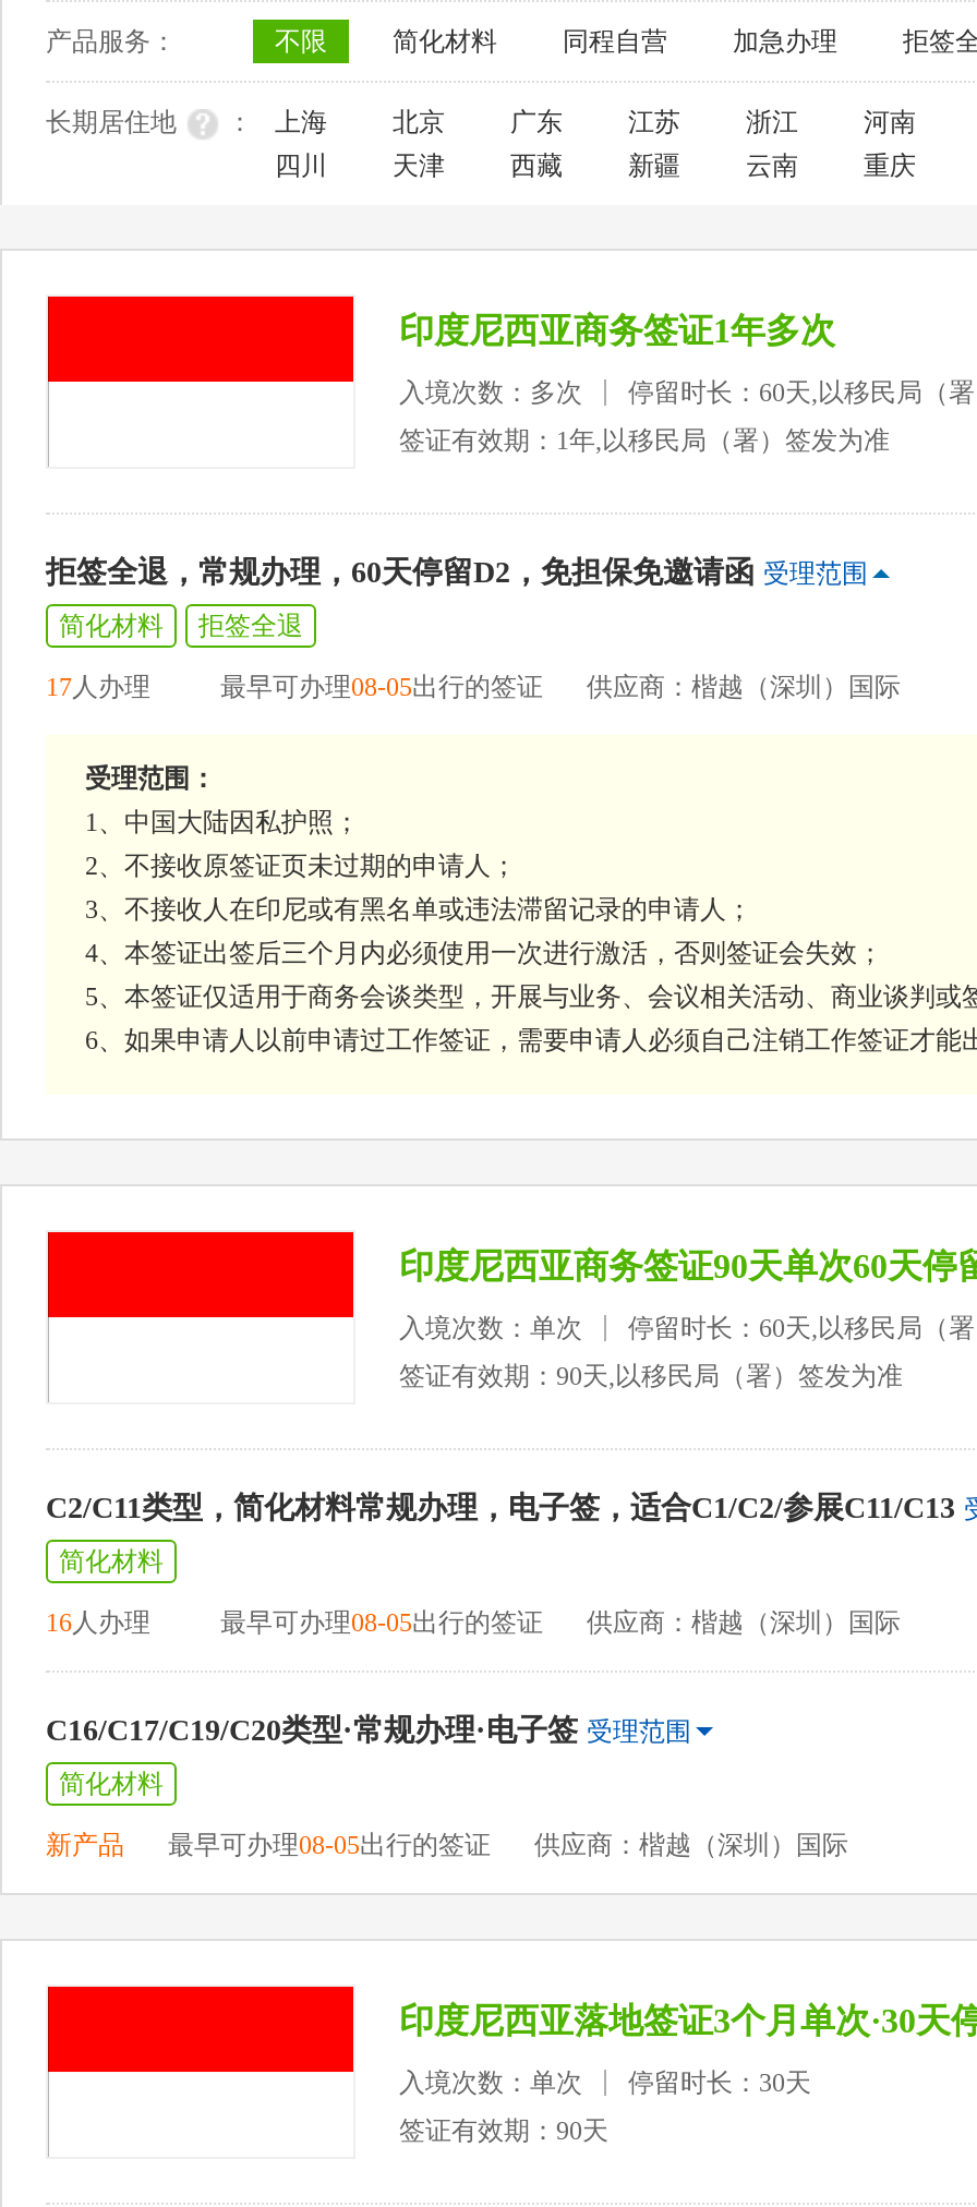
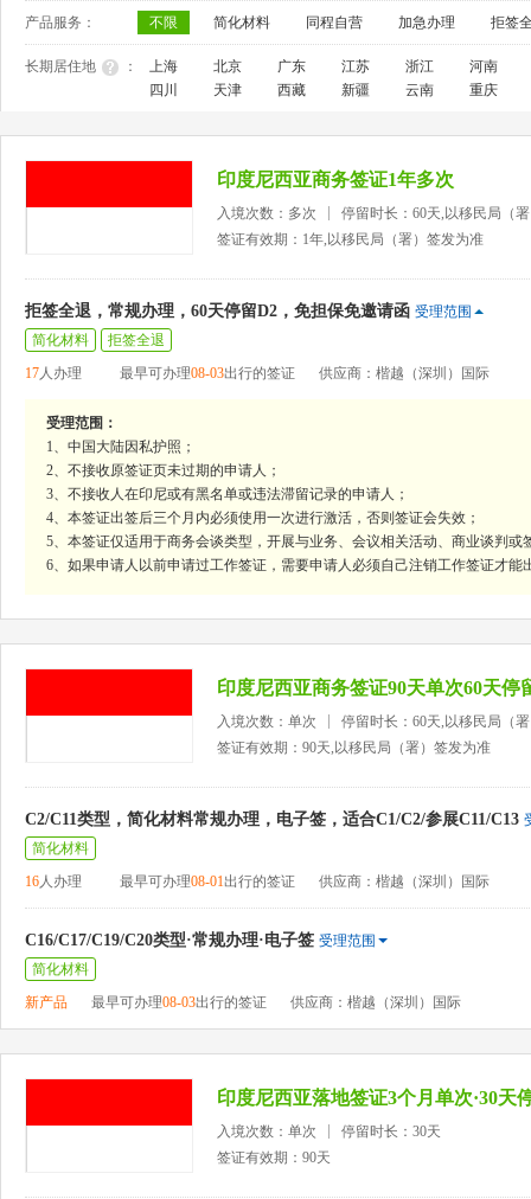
[220,672,543,702] 最早可办理08-05出行的签证 -> [120,365,295,381] 最早可办理08-03出行的签证
[220,1607,543,1638] 最早可办理08-05出行的签证 -> [120,873,295,890] 最早可办理08-01出行的签证
[168,1830,491,1860] 最早可办理08-05出行的签证 -> [91,994,267,1011] 最早可办理08-03出行的签证

